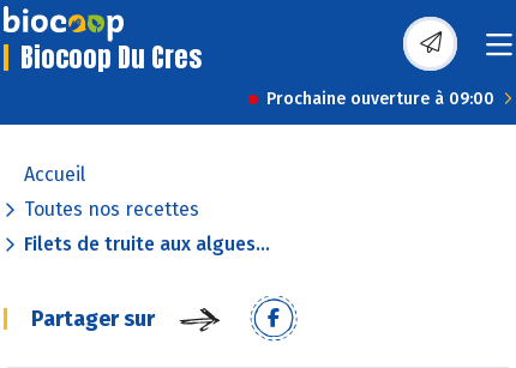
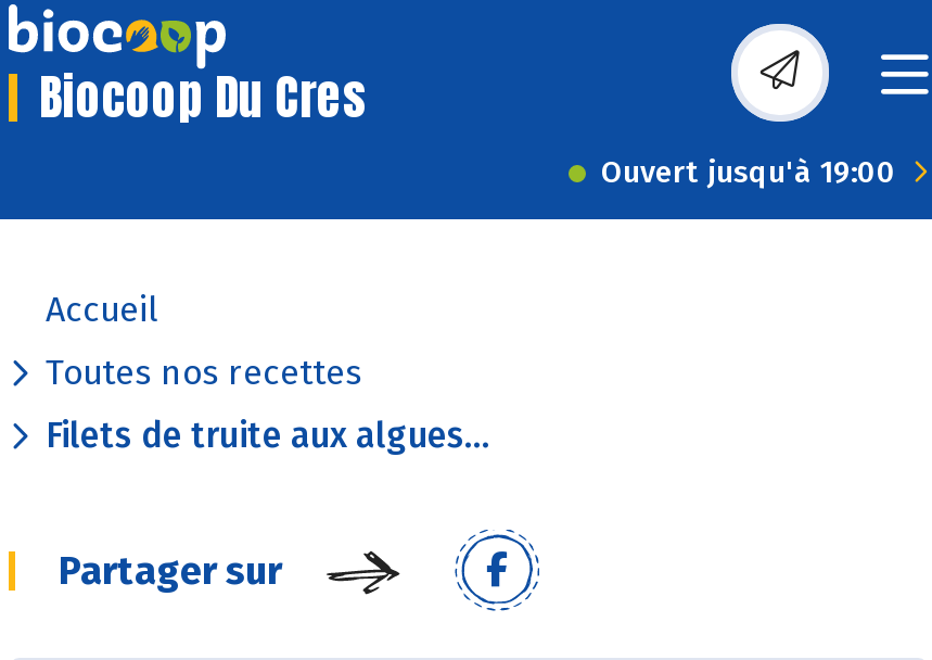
[266,89,494,109] Prochaine ouverture à 09:00 -> [601,154,896,191] Ouvert jusqu'à 19:00

